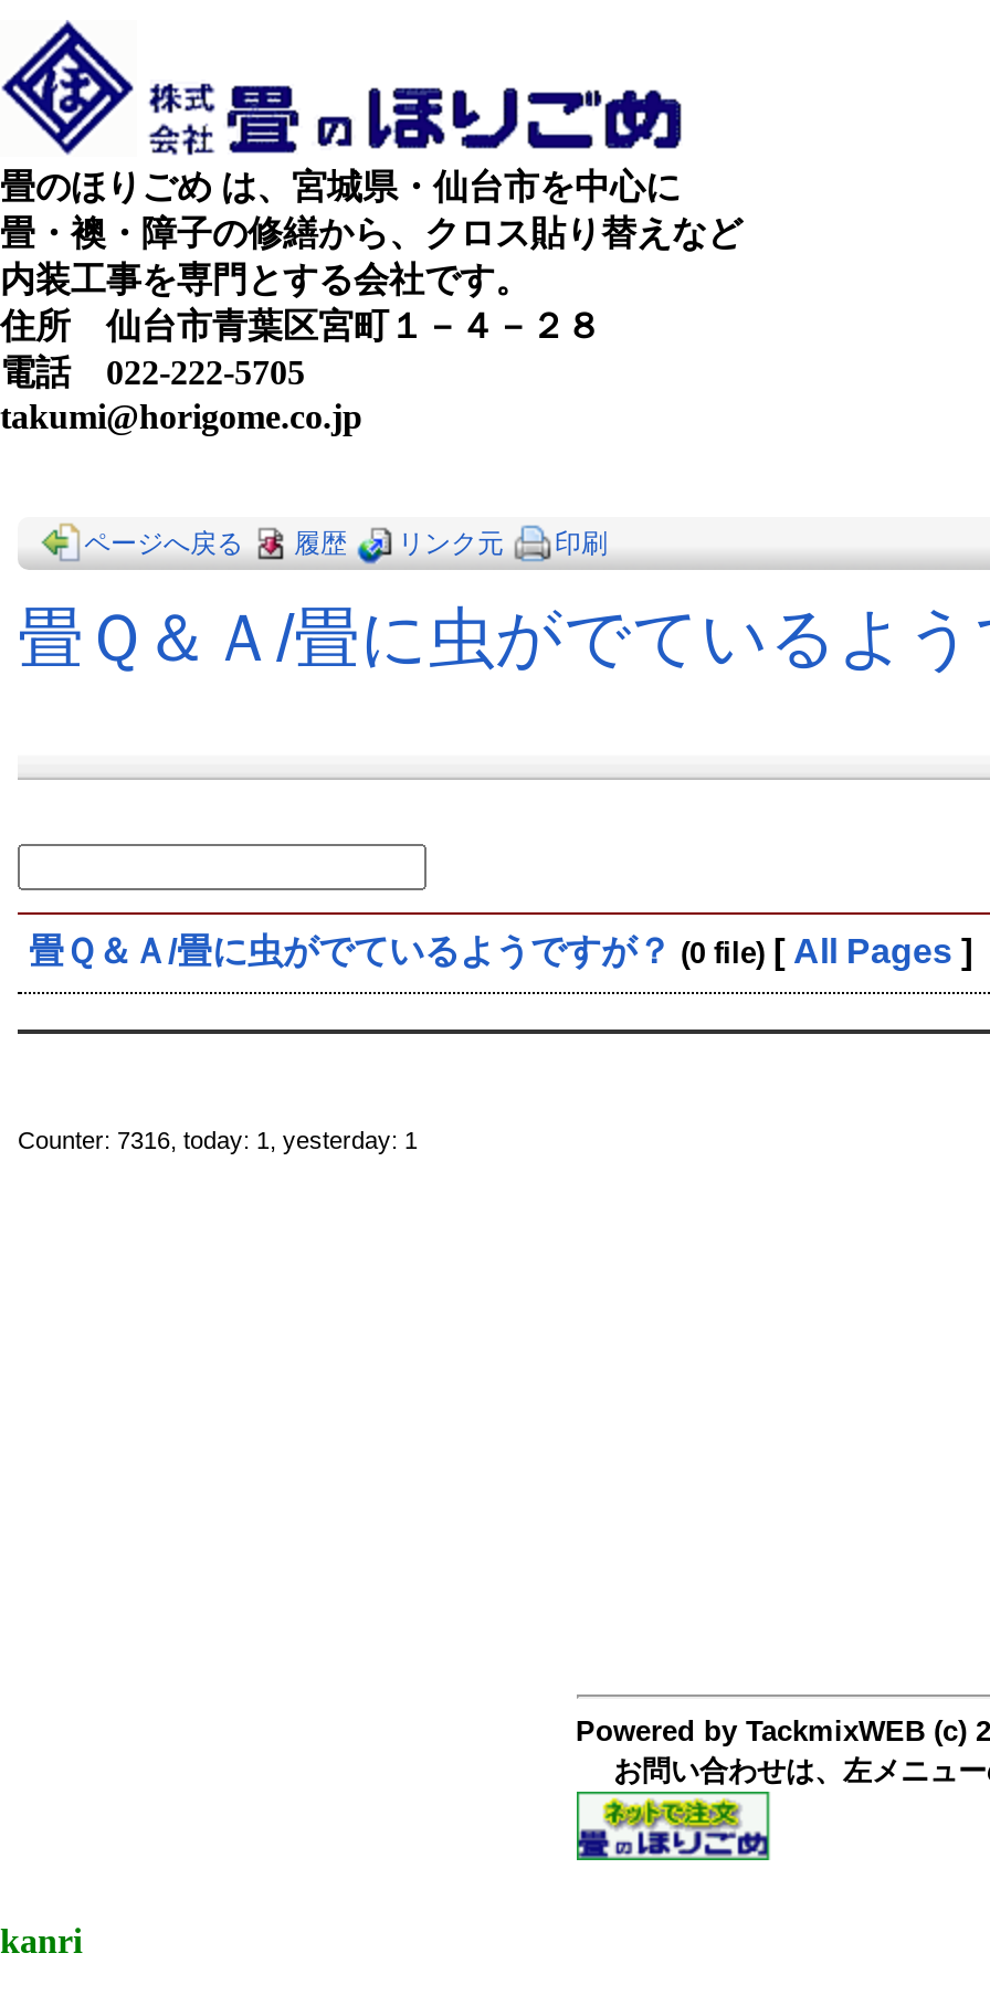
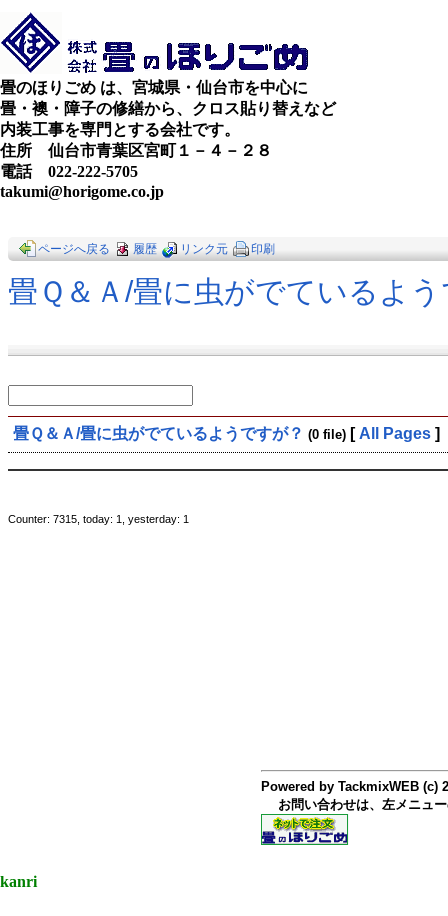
[18,1127,418,1154] Counter: 7316, today: 1, yesterday: 1 -> [8,513,189,525] Counter: 7315, today: 1, yesterday: 1

